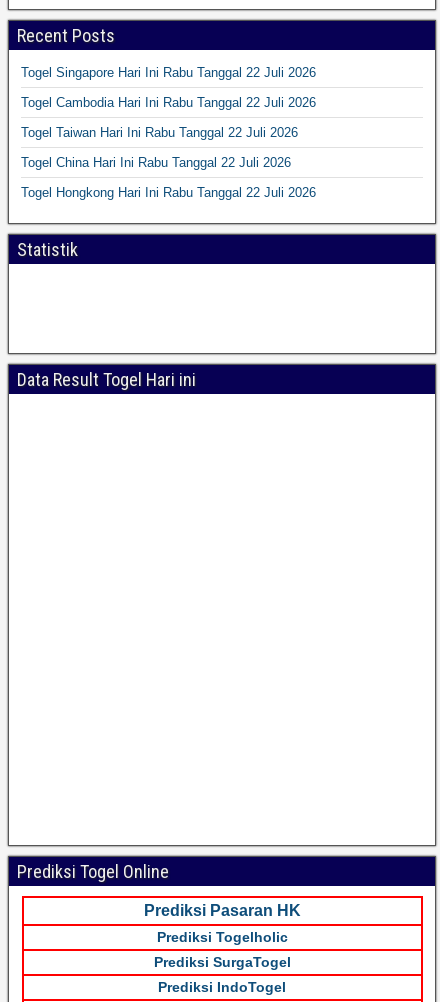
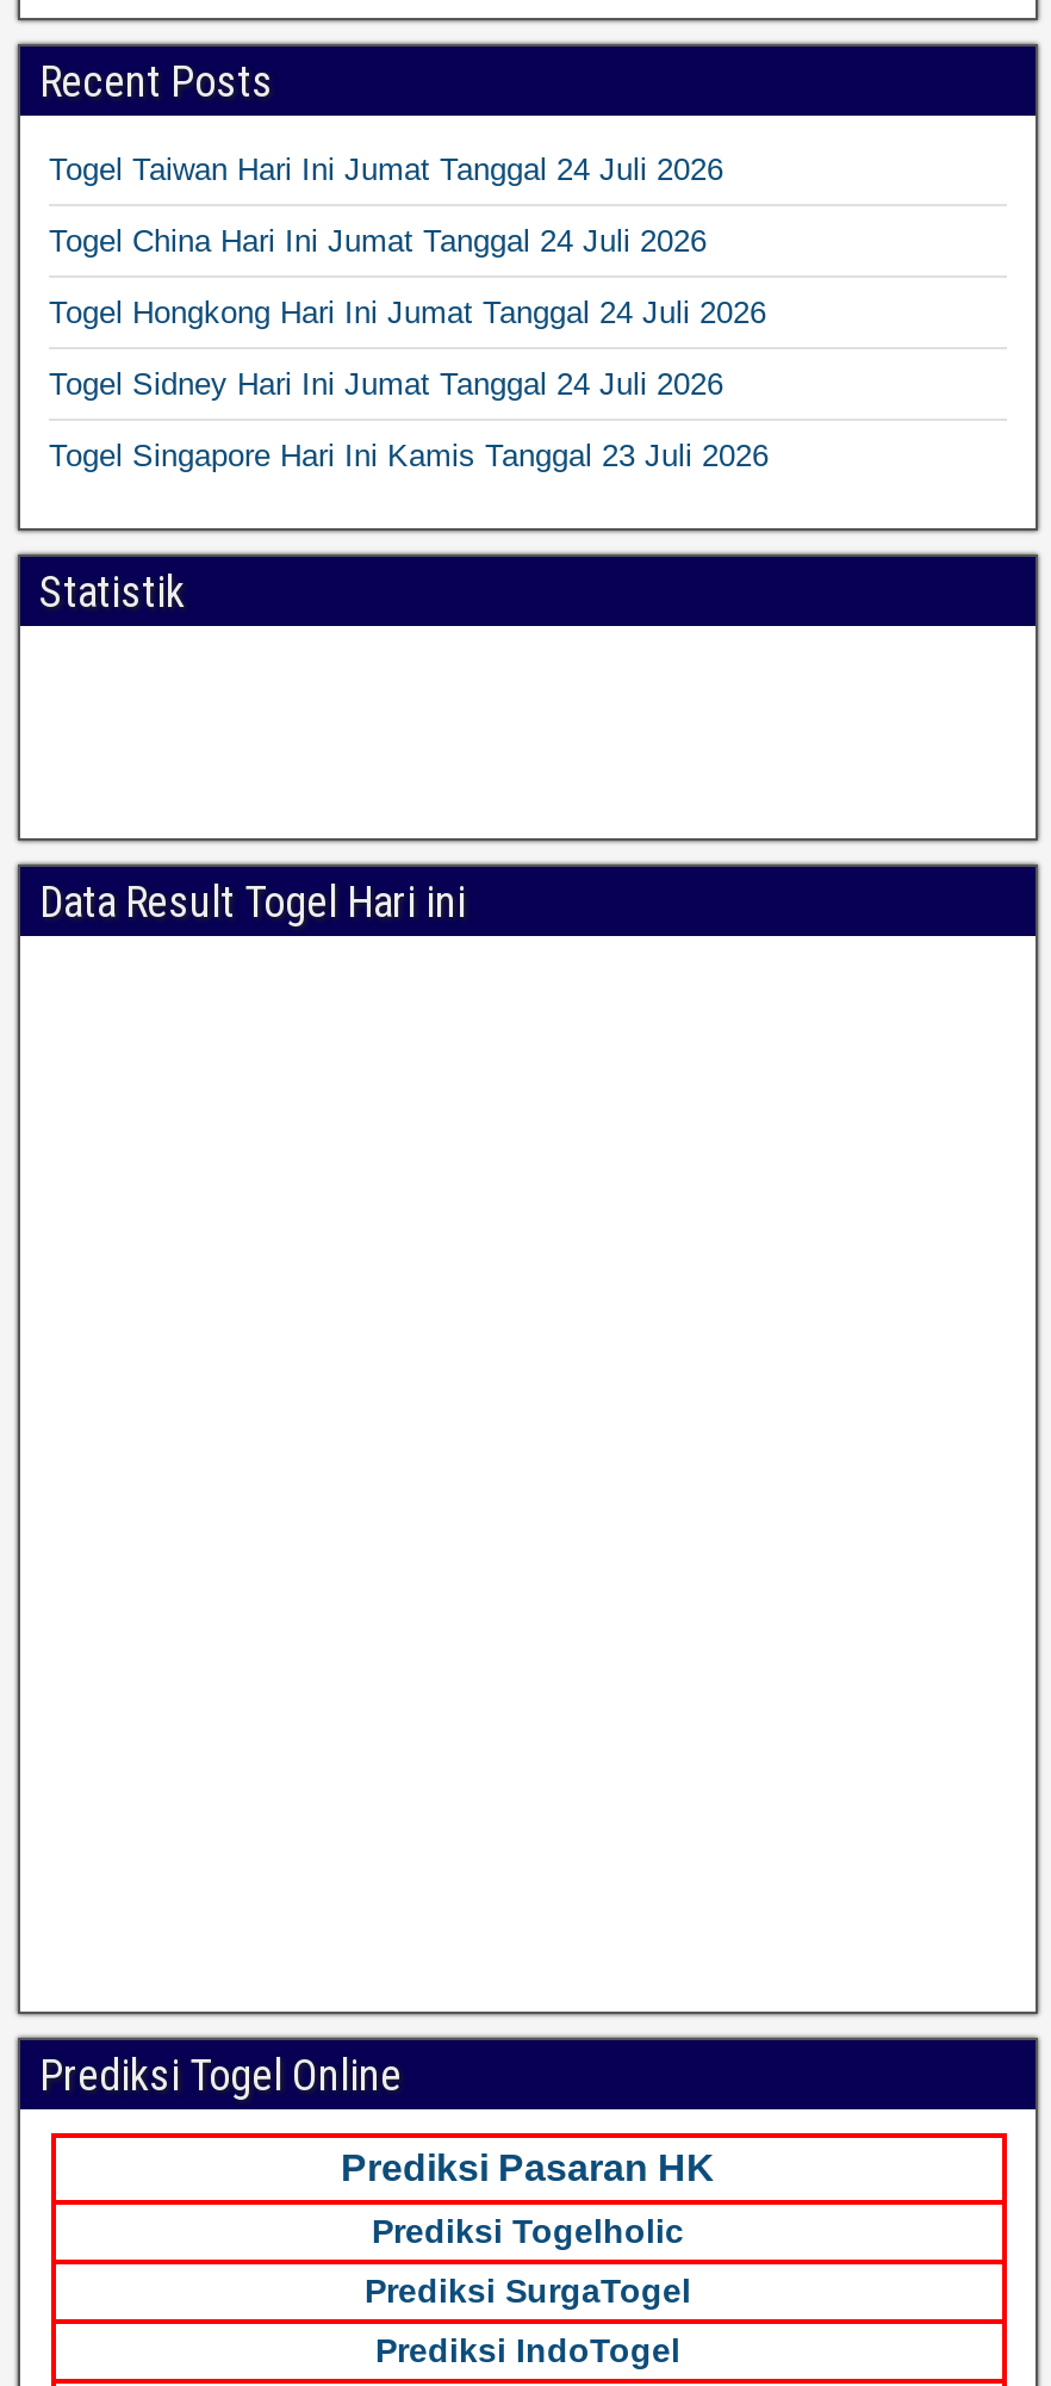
[21,64,316,79] Togel Singapore Hari Ini Rabu Tanggal 22 Juli 2026 -> [49,150,723,186] Togel Taiwan Hari Ini Jumat Tanggal 24 Juli 2026
[21,94,316,109] Togel Cambodia Hari Ini Rabu Tanggal 22 Juli 2026 -> [49,222,707,258] Togel China Hari Ini Jumat Tanggal 24 Juli 2026
[21,124,298,139] Togel Taiwan Hari Ini Rabu Tanggal 22 Juli 2026 -> [49,293,766,329] Togel Hongkong Hari Ini Jumat Tanggal 24 Juli 2026
[21,154,291,169] Togel China Hari Ini Rabu Tanggal 22 Juli 2026 -> [49,365,723,401] Togel Sidney Hari Ini Jumat Tanggal 24 Juli 2026
[21,184,316,199] Togel Hongkong Hari Ini Rabu Tanggal 22 Juli 2026 -> [49,436,769,472] Togel Singapore Hari Ini Kamis Tanggal 23 Juli 2026

